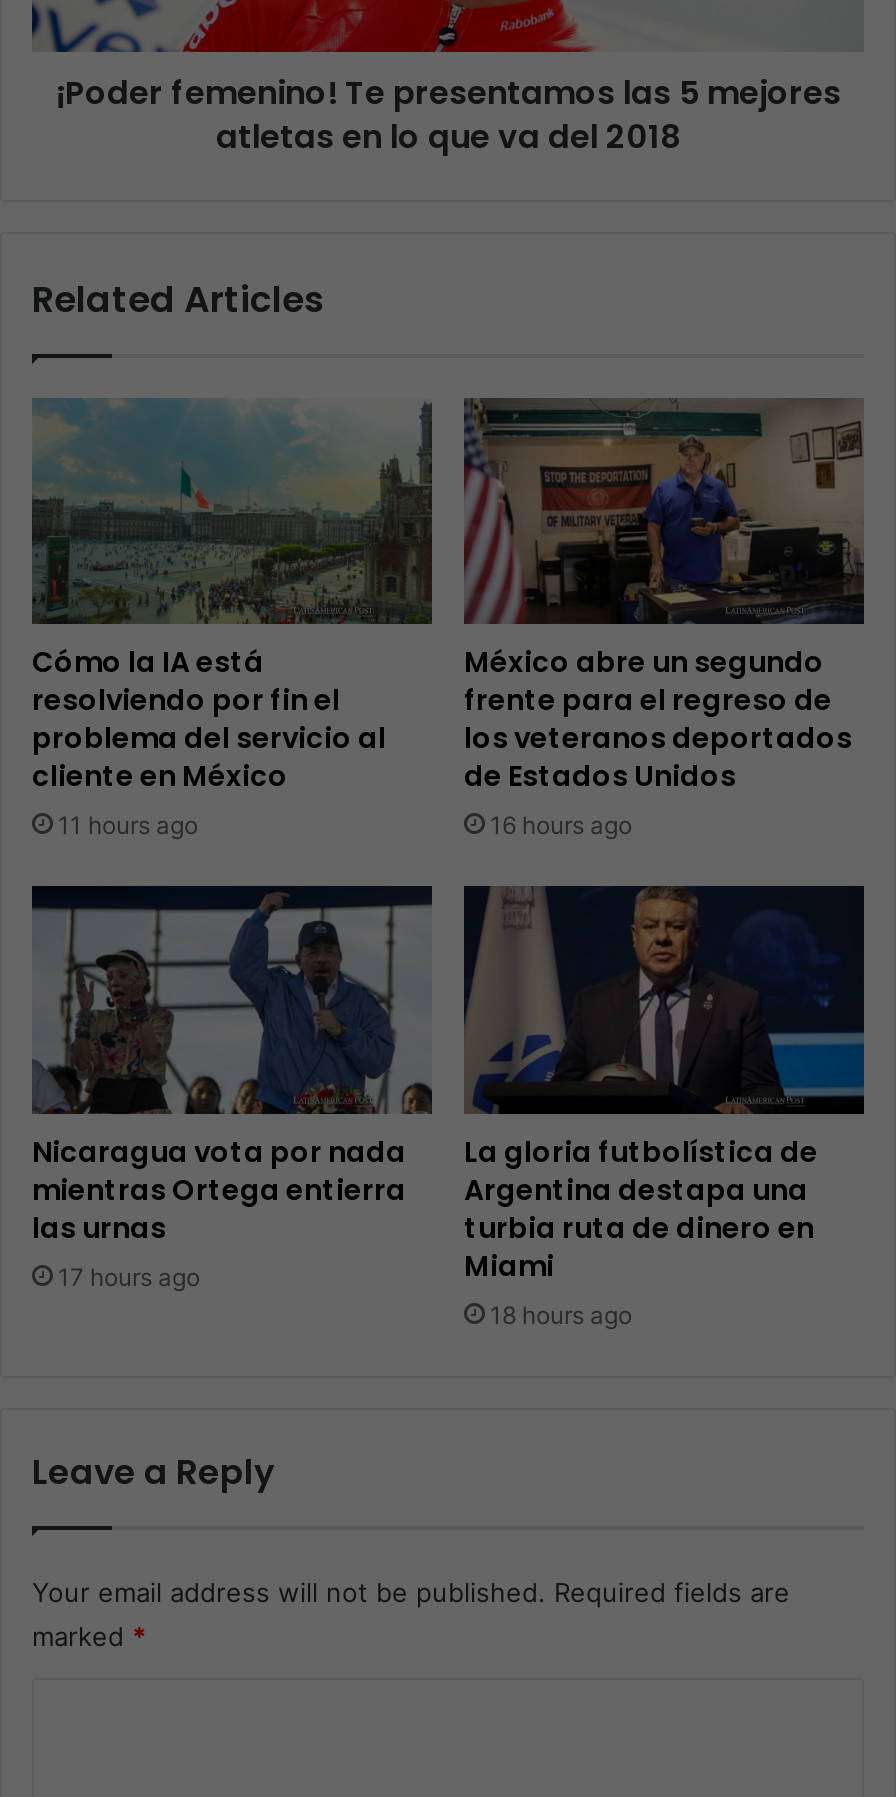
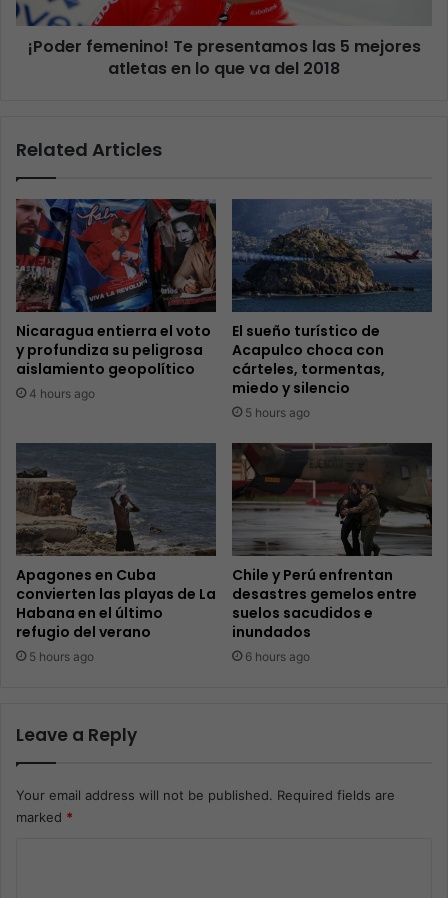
[30,398,434,841] [image] | Cómo la IA está | resolviendo por fin el | problema del servicio al | cliente en México | 11 hours ago -> [15,198,217,401] [image] | Nicaragua entierra el voto | y profundiza su peligrosa | aislamiento geopolítico | 4 hours ago
[462,396,866,841] [image] | México abre un segundo | frente para el regreso de | los veteranos deportados | de Estados Unidos | 16 hours ago -> [231,198,433,420] [image] | El sueño turístico de | Acapulco choca con | cárteles, tormentas, | miedo y silencio | 5 hours ago
[32,884,432,1292] [image] | Nicaragua vota por nada | mientras Ortega entierra | las urnas | 17 hours ago -> [15,442,217,664] [image] | Apagones en Cuba | convierten las playas de La | Habana en el último | refugio del verano | 5 hours ago
[462,884,866,1330] [image] | La gloria futbolística de | Argentina destapa una | turbia ruta de dinero en | Miami | 18 hours ago -> [231,442,433,664] [image] | Chile y Perú enfrentan | desastres gemelos entre | suelos sacudidos e | inundados | 6 hours ago

